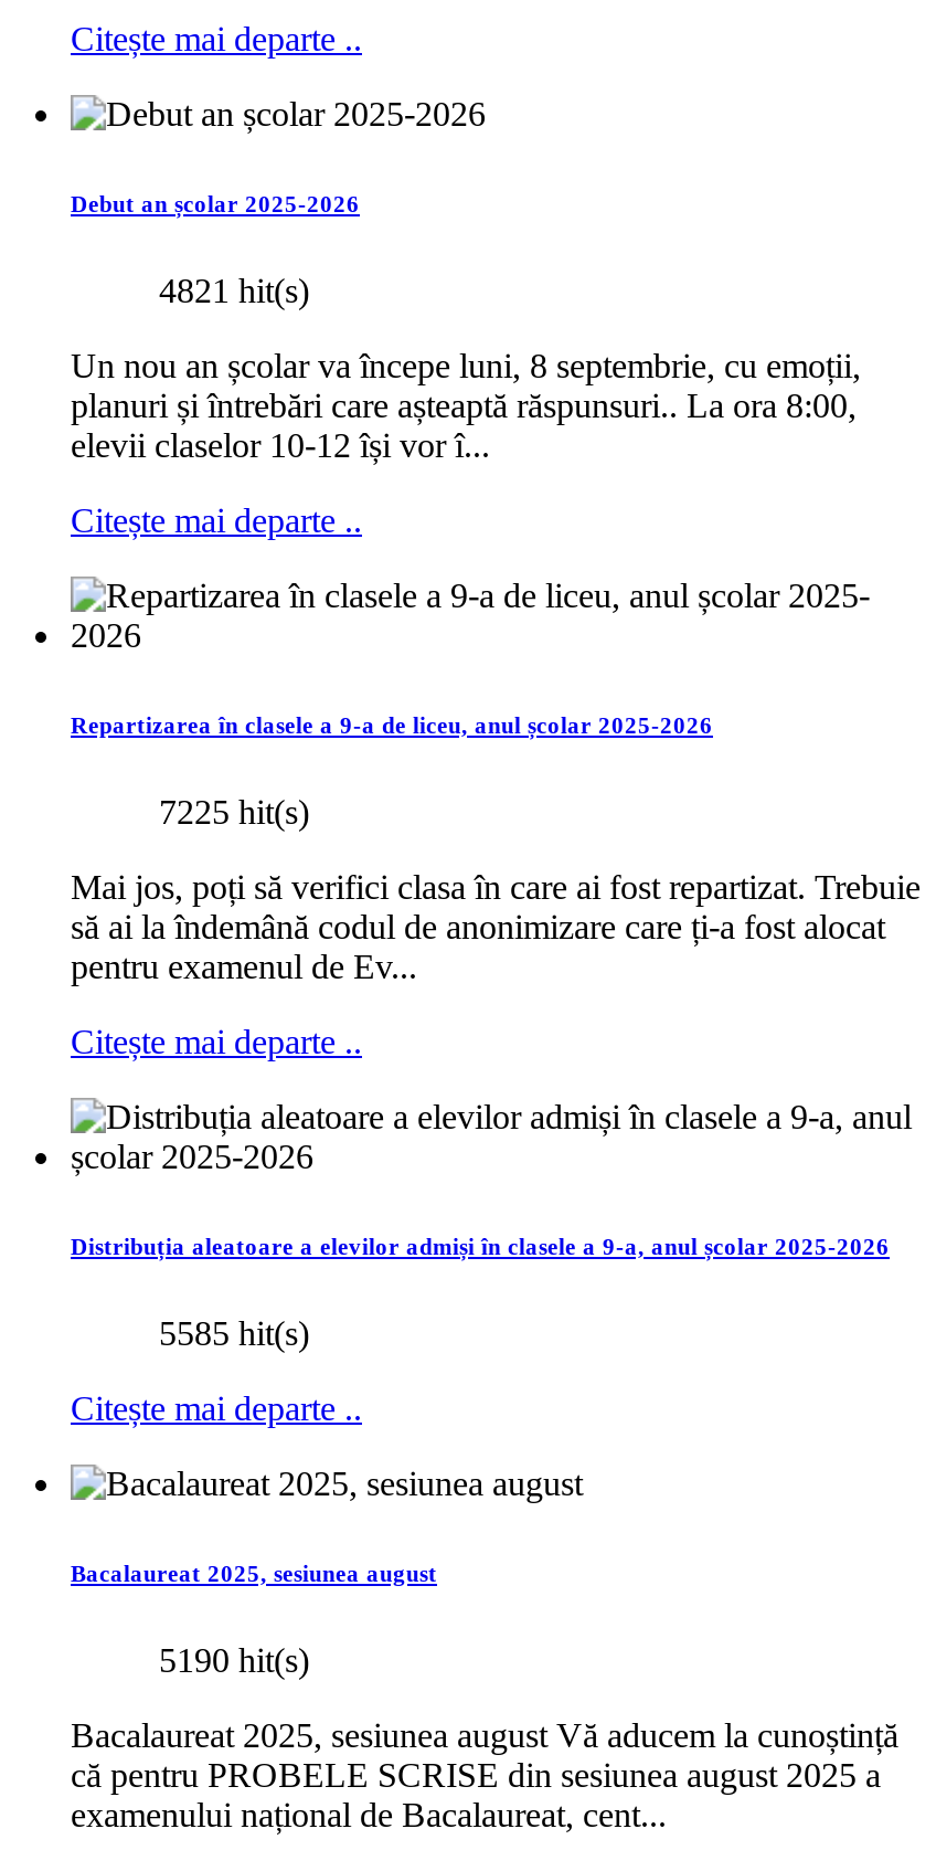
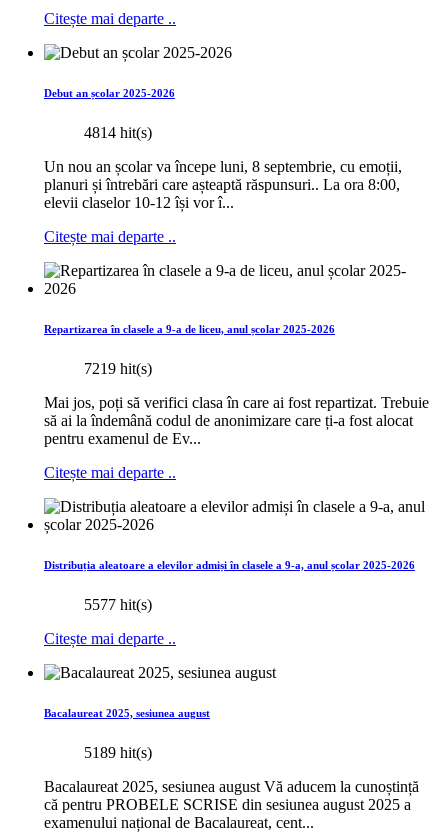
[159,272,309,309] 4821 hit(s) -> [84,124,152,141] 4814 hit(s)
[159,793,309,831] 7225 hit(s) -> [84,360,152,377] 7219 hit(s)
[159,1314,309,1352] 5585 hit(s) -> [84,596,152,613] 5577 hit(s)
[159,1641,309,1679] 5190 hit(s) -> [84,744,152,761] 5189 hit(s)

